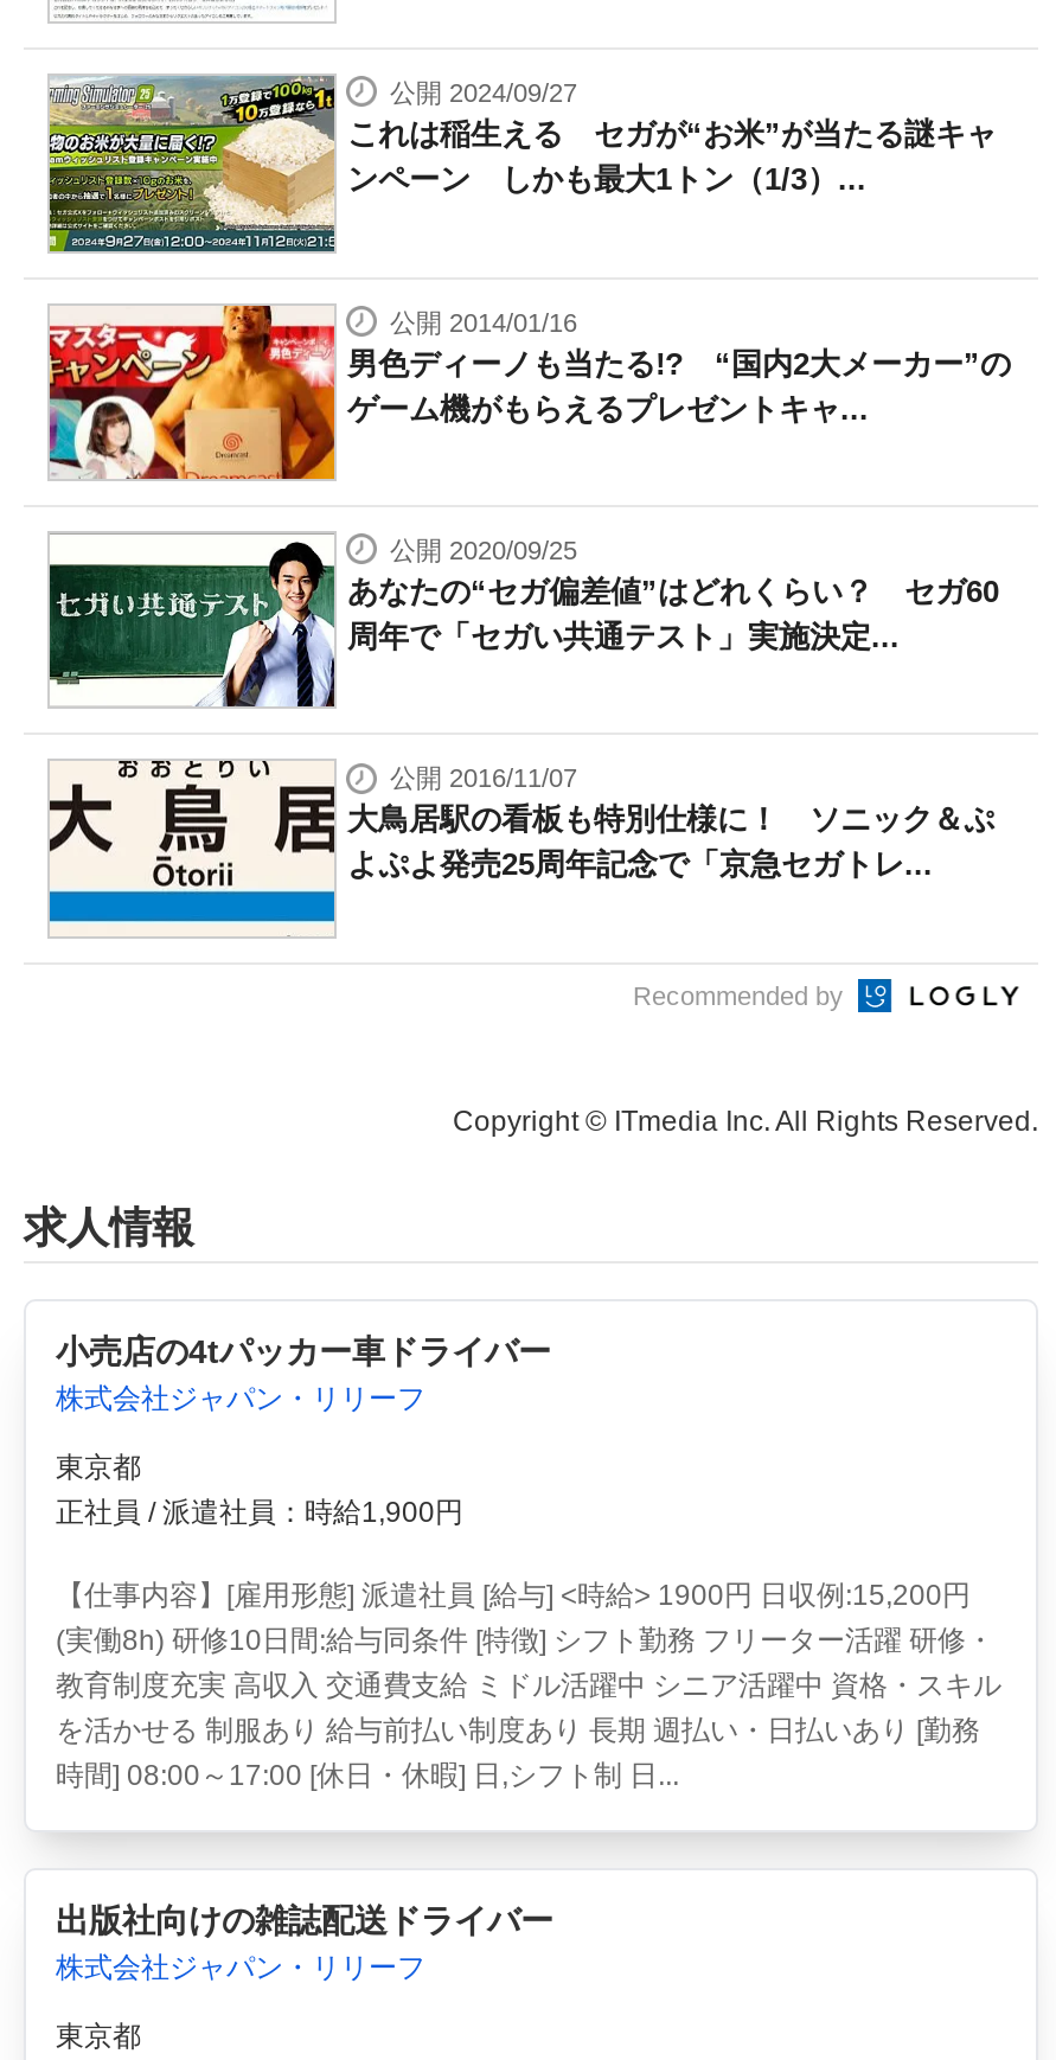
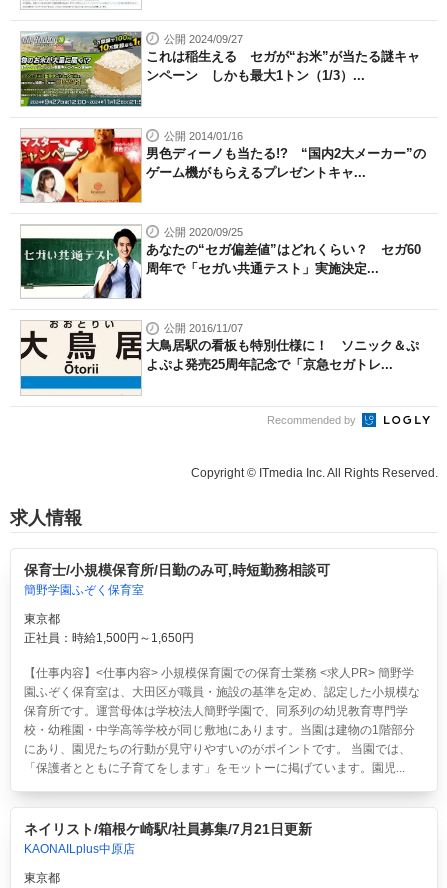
[56,1333,551,1416] 小売店の4tパッカー車ドライバー | 株式会社ジャパン・リリーフ -> [23,562,329,597] 保育士/小規模保育所/日勤のみ可,時短勤務相談可 | 簡野学園ふぞく保育室
[56,1497,463,1530] 正社員 / 派遣社員：時給1,900円 -> [23,631,193,645] 正社員：時給1,500円～1,650円
[56,1580,1001,1793] 【仕事内容】[雇用形態] 派遣社員 [給与] <時給> 1900円 日収例:15,200円 | (実働8h) 研修10日間:給与同条件 [特徴] シフト勤務 フリーター活躍 研修・ | 教育制度充実 高収入 交通費支給 ミドル活躍中 シニア活躍中 資格・スキル | を活かせる 制服あり 給与前払い制度あり 長期 週払い・日払いあり [勤務 | 時間] 08:00～17:00 [休日・休暇] 日,シフト制 日... -> [23,666,419,775] 【仕事内容】<仕事内容> 小規模保育園での保育士業務 <求人PR> 簡野学 | 園ふぞく保育室は、大田区が職員・施設の基準を定め、認定した小規模な | 保育所です。運営母体は学校法人簡野学園で、同系列の幼児教育専門学 | 校・幼稚園・中学高等学校が同じ敷地にあります。当園は建物の1階部分 | にあり、園児たちの行動が見守りやすいのがポイントです。 当園では、 | 「保護者とともに子育てをします」をモットーに掲げています。園児...
[56,1902,553,1985] 出版社向けの雑誌配送ドライバー | 株式会社ジャパン・リリーフ -> [23,821,311,856] ネイリスト/箱根ケ崎駅/社員募集/7月21日更新 | KAONAILplus中原店

